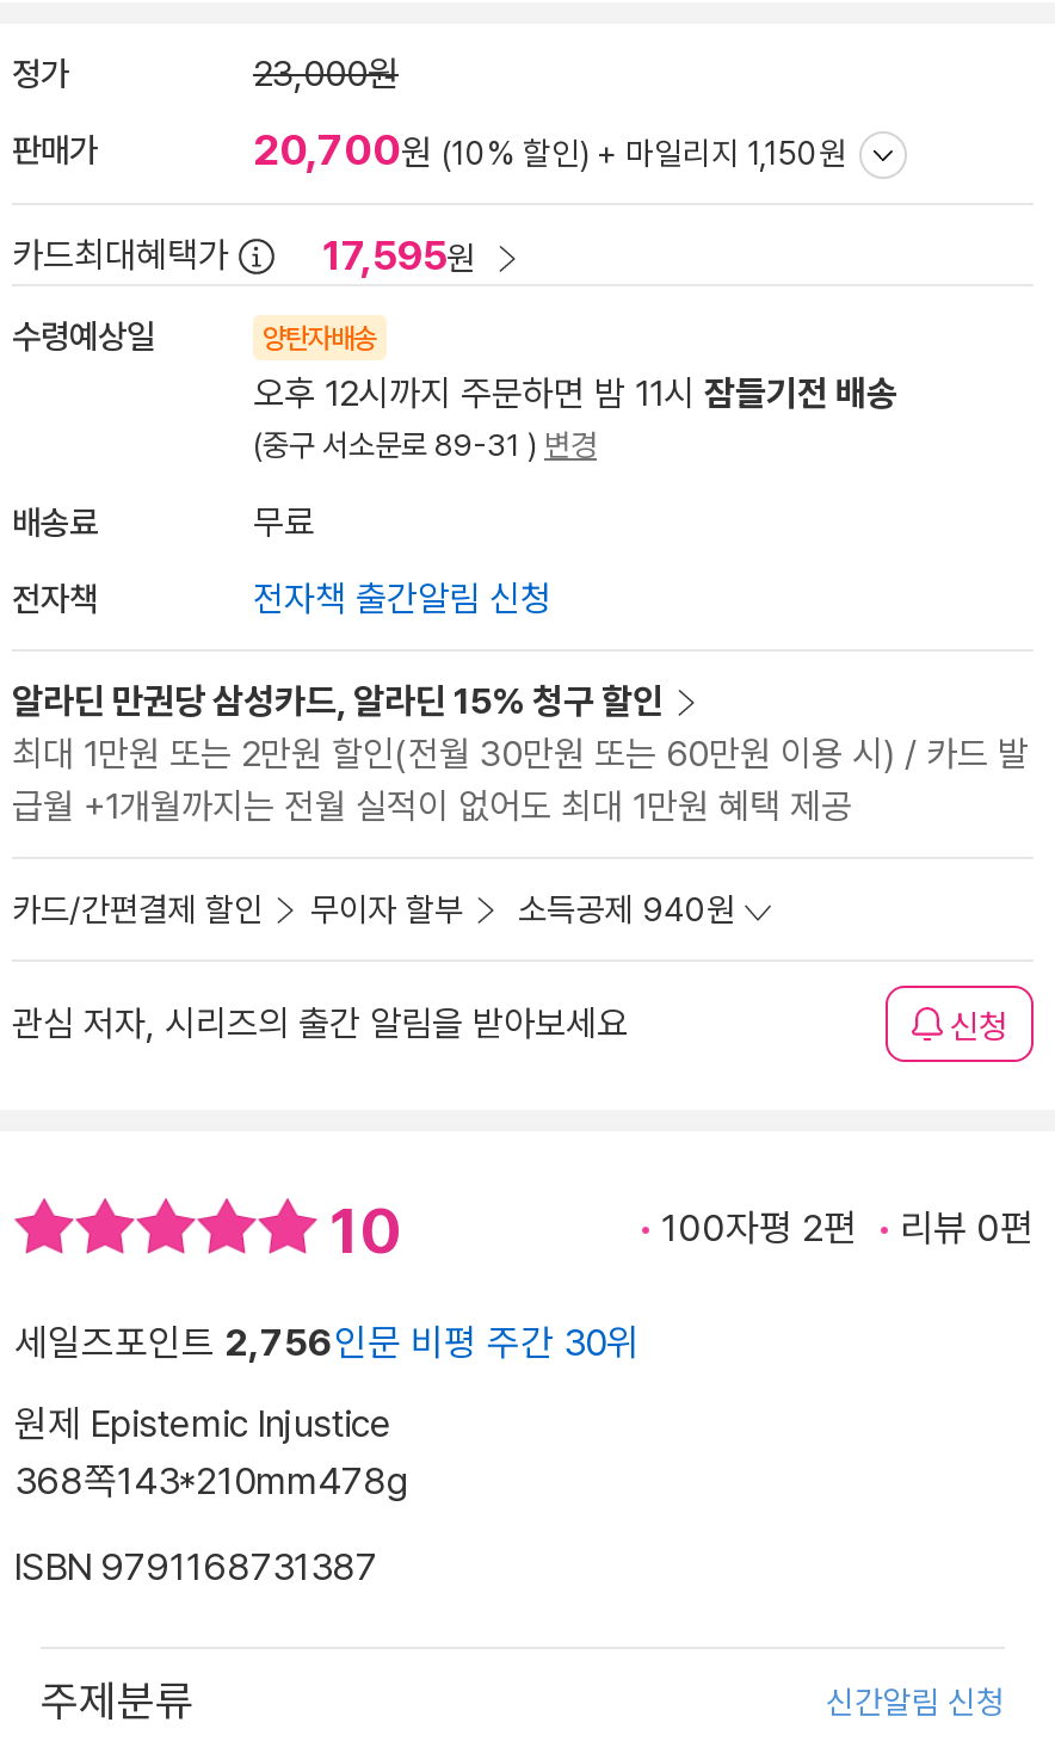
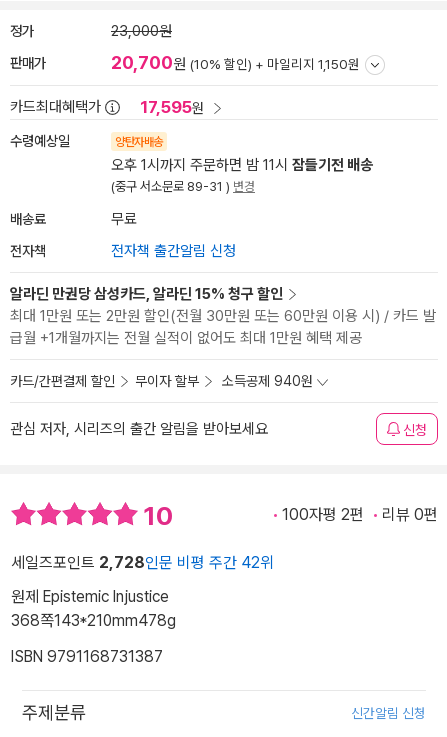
[253,372,897,415] 오후 12시까지 주문하면 밤 11시 잠들기전 배송 -> [111,156,373,174] 오후 1시까지 주문하면 밤 11시 잠들기전 배송
[14,1321,640,1366] 세일즈포인트 2,756인문 비평 주간 30위 -> [11,553,274,572] 세일즈포인트 2,728인문 비평 주간 42위

